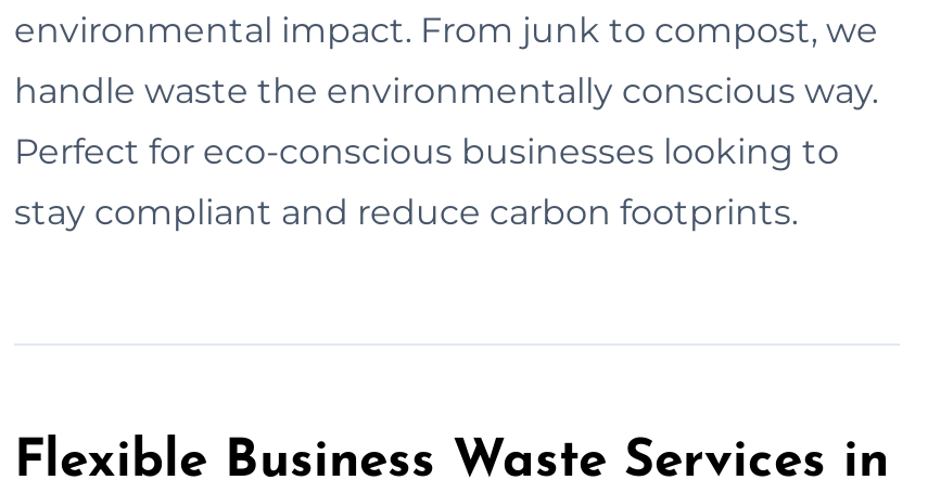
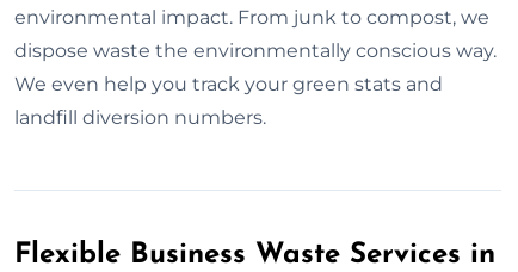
[14,70,878,111] handle waste the environmentally conscious way. -> [14,39,497,62] dispose waste the environmentally conscious way.
[14,130,839,172] Perfect for eco-conscious businesses looking to -> [14,72,443,95] We even help you track your green stats and
[14,191,798,232] stay compliant and reduce carbon footprints. -> [14,106,266,128] landfill diversion numbers.

